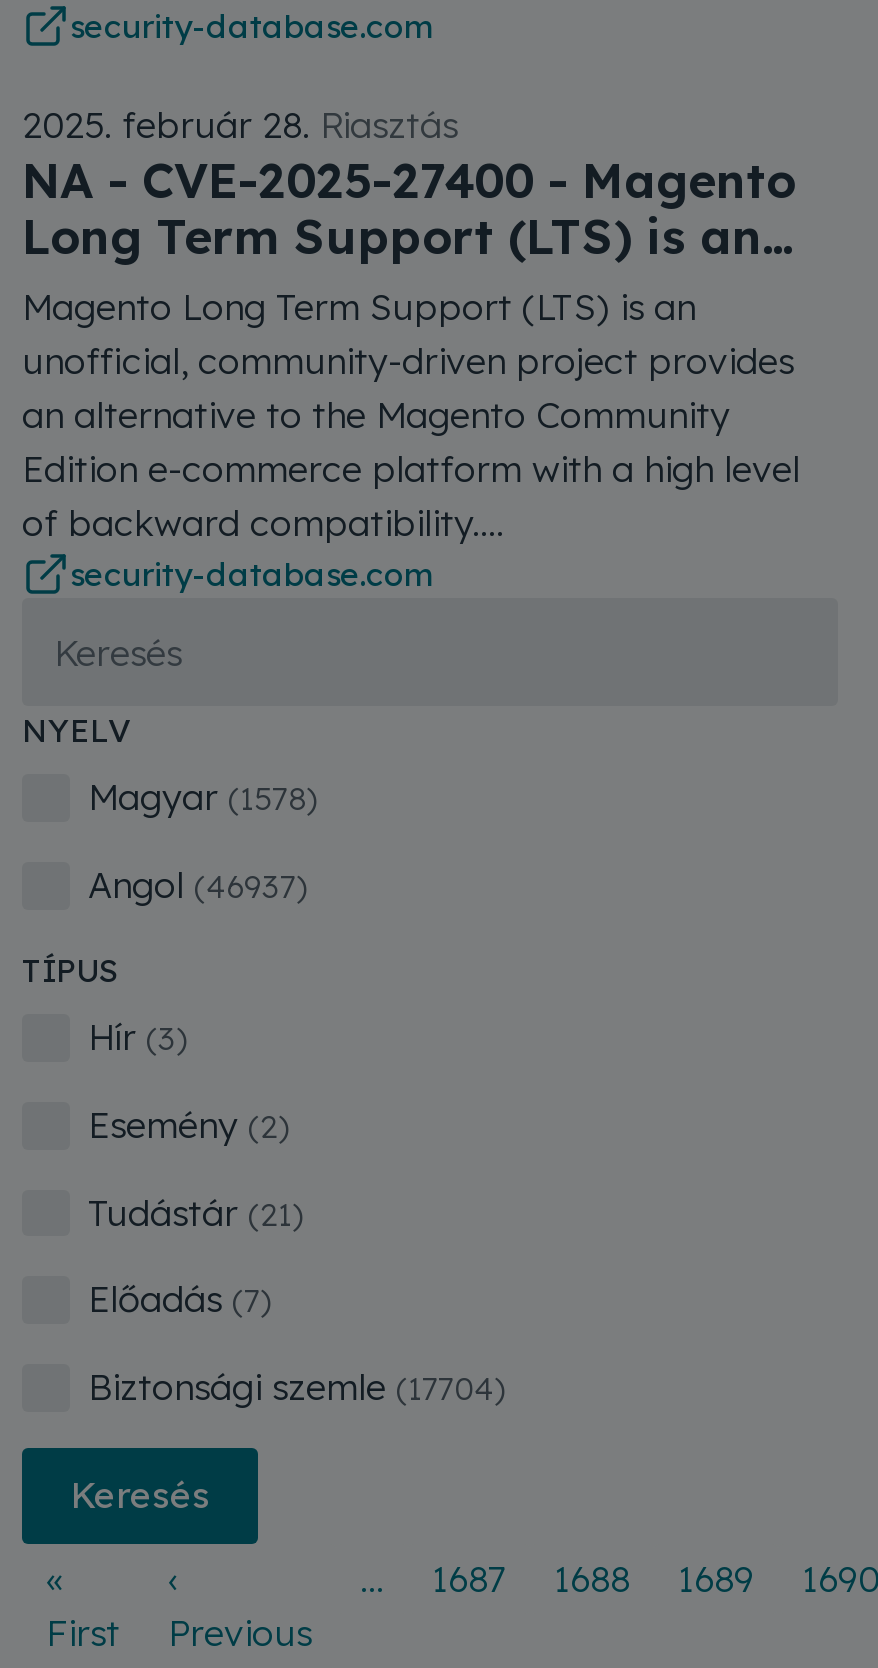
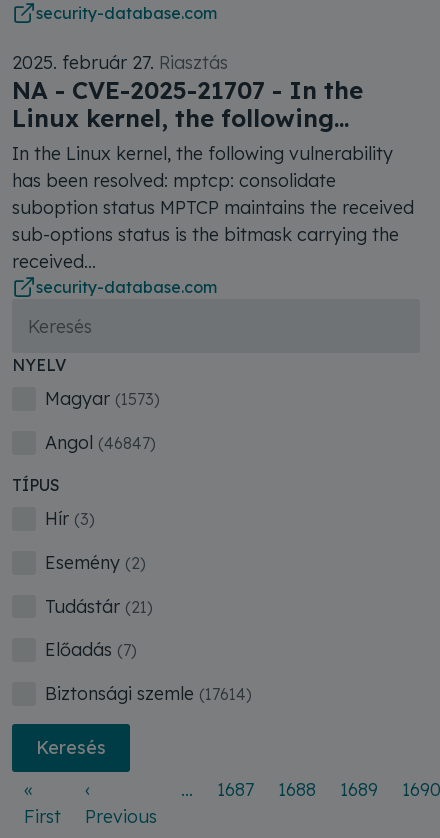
[22,102,800,546] 2025. február 28. Riasztás | NA - CVE-2025-27400 - Magento | Long Term Support (LTS) is an... | Magento Long Term Support (LTS) is an | unofficial, community-driven project provides | an alternative to the Magento Community | Edition e-commerce platform with a high level | of backward compatibility.... -> [12,51,414,273] 2025. február 27. Riasztás | NA - CVE-2025-21707 - In the | Linux kernel, the following... | In the Linux kernel, the following vulnerability | has been resolved: mptcp: consolidate | suboption status MPTCP maintains the received | sub-options status is the bitmask carrying the | received...
[88,774,318,820] Magyar (1578) -> [45,387,160,410] Magyar (1573)
[88,862,308,908] Angol (46937) -> [45,431,156,454] Angol (46847)
[88,1365,506,1411] Biztonsági szemle (17704) -> [45,682,252,705] Biztonsági szemle (17614)

